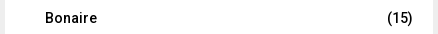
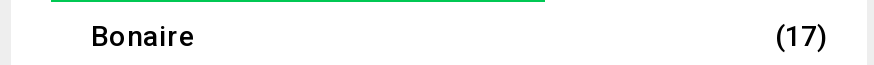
[387,10,413,26] (15) -> [775,20,827,52] (17)

